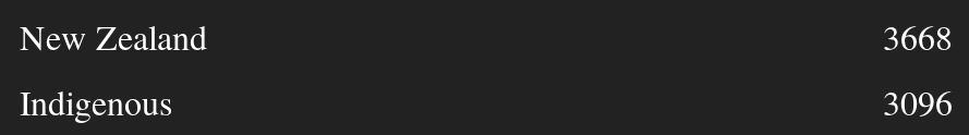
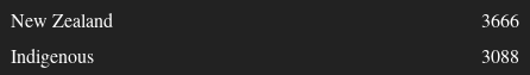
[883,14,953,59] 3668 -> [481,7,519,32] 3666
[883,79,953,125] 3096 -> [481,43,519,68] 3088

